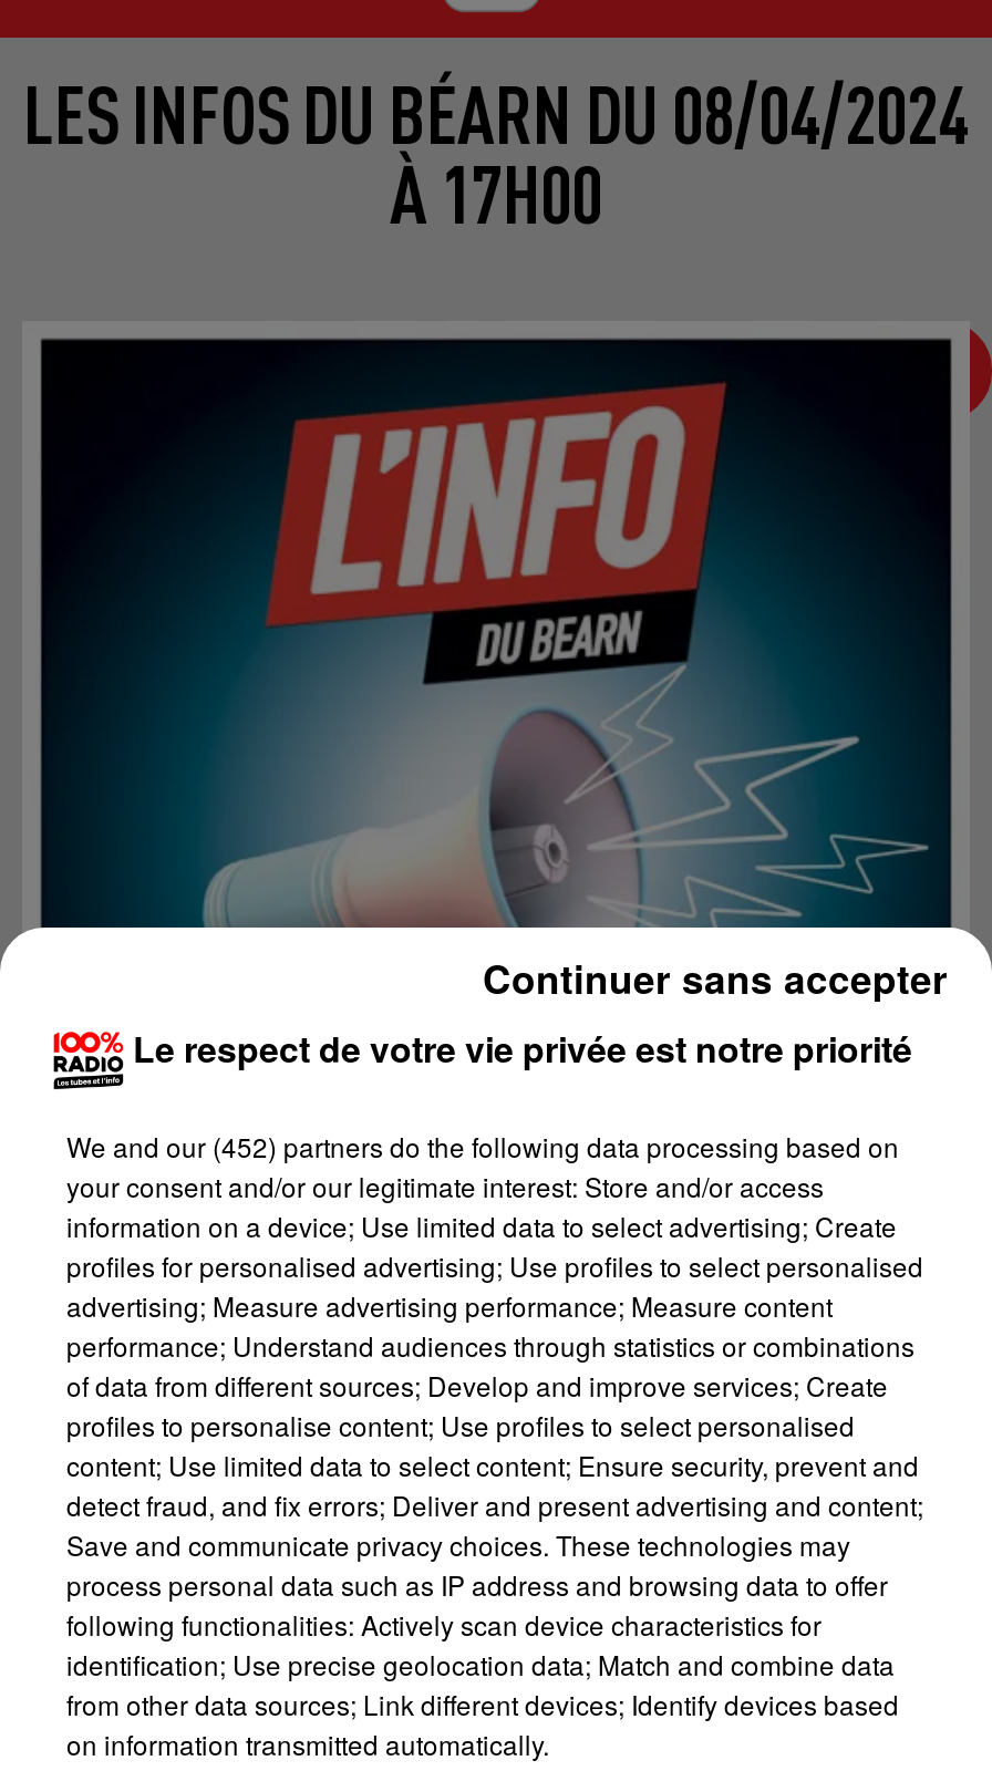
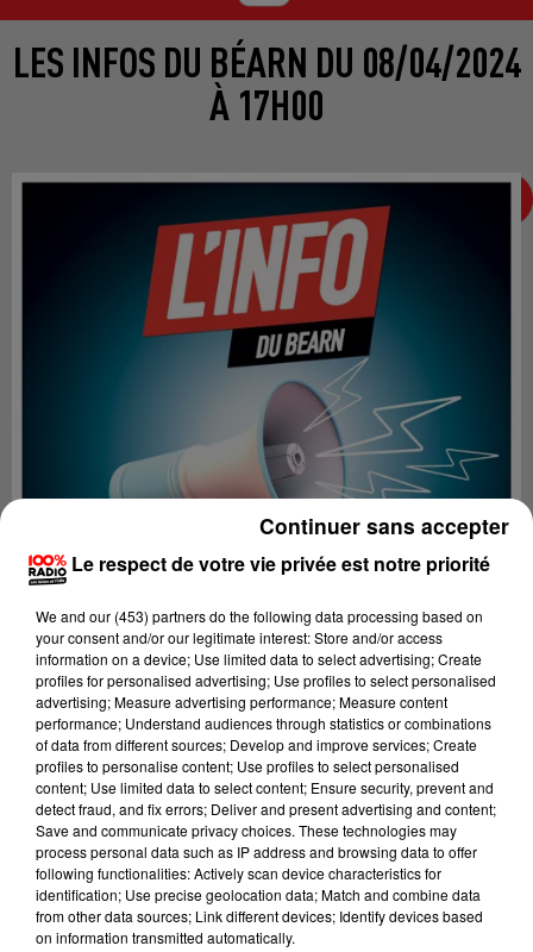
[66,1127,899,1164] We and our (452) partners do the following data processing based on -> [36,606,483,626] We and our (453) partners do the following data processing based on

